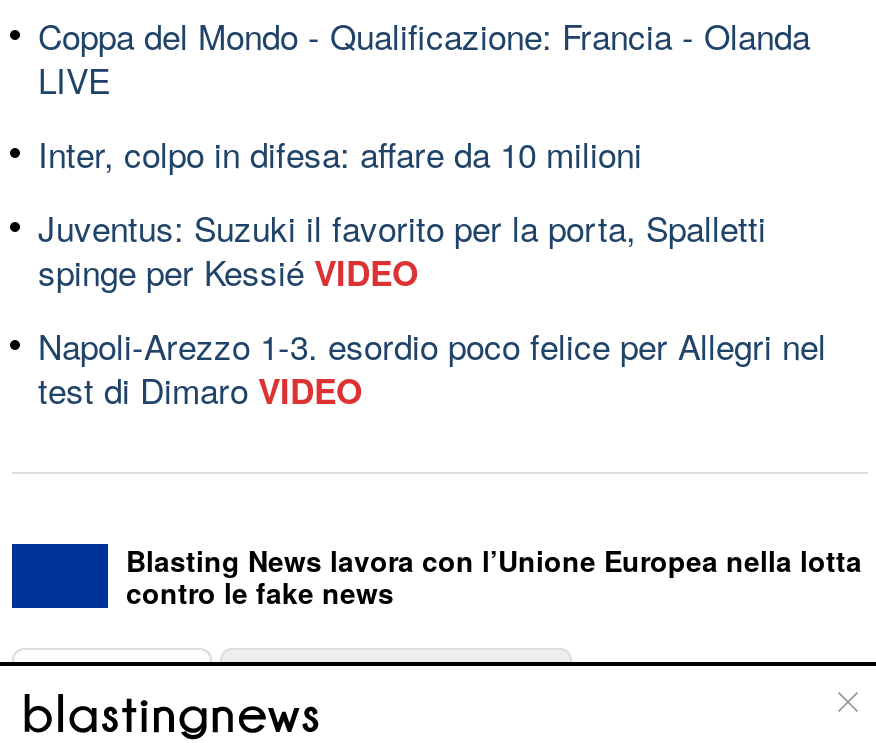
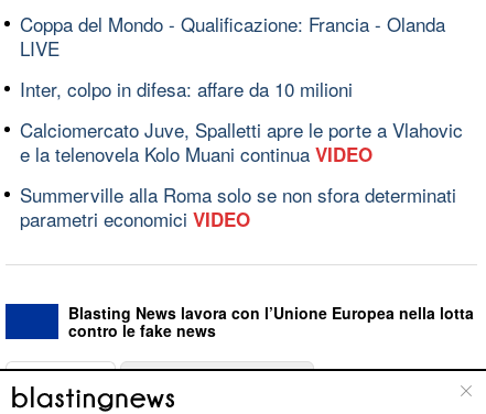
[38,201,766,295] Juventus: Suzuki il favorito per la porta, Spalletti | spinge per Kessié VIDEO -> [20,115,463,167] Calciomercato Juve, Spalletti apre le porte a Vlahovic | e la telenovela Kolo Muani continua VIDEO
[38,319,826,413] Napoli-Arezzo 1-3. esordio poco felice per Allegri nel | test di Dimaro VIDEO -> [20,180,456,232] Summerville alla Roma solo se non sfora determinati | parametri economici VIDEO

